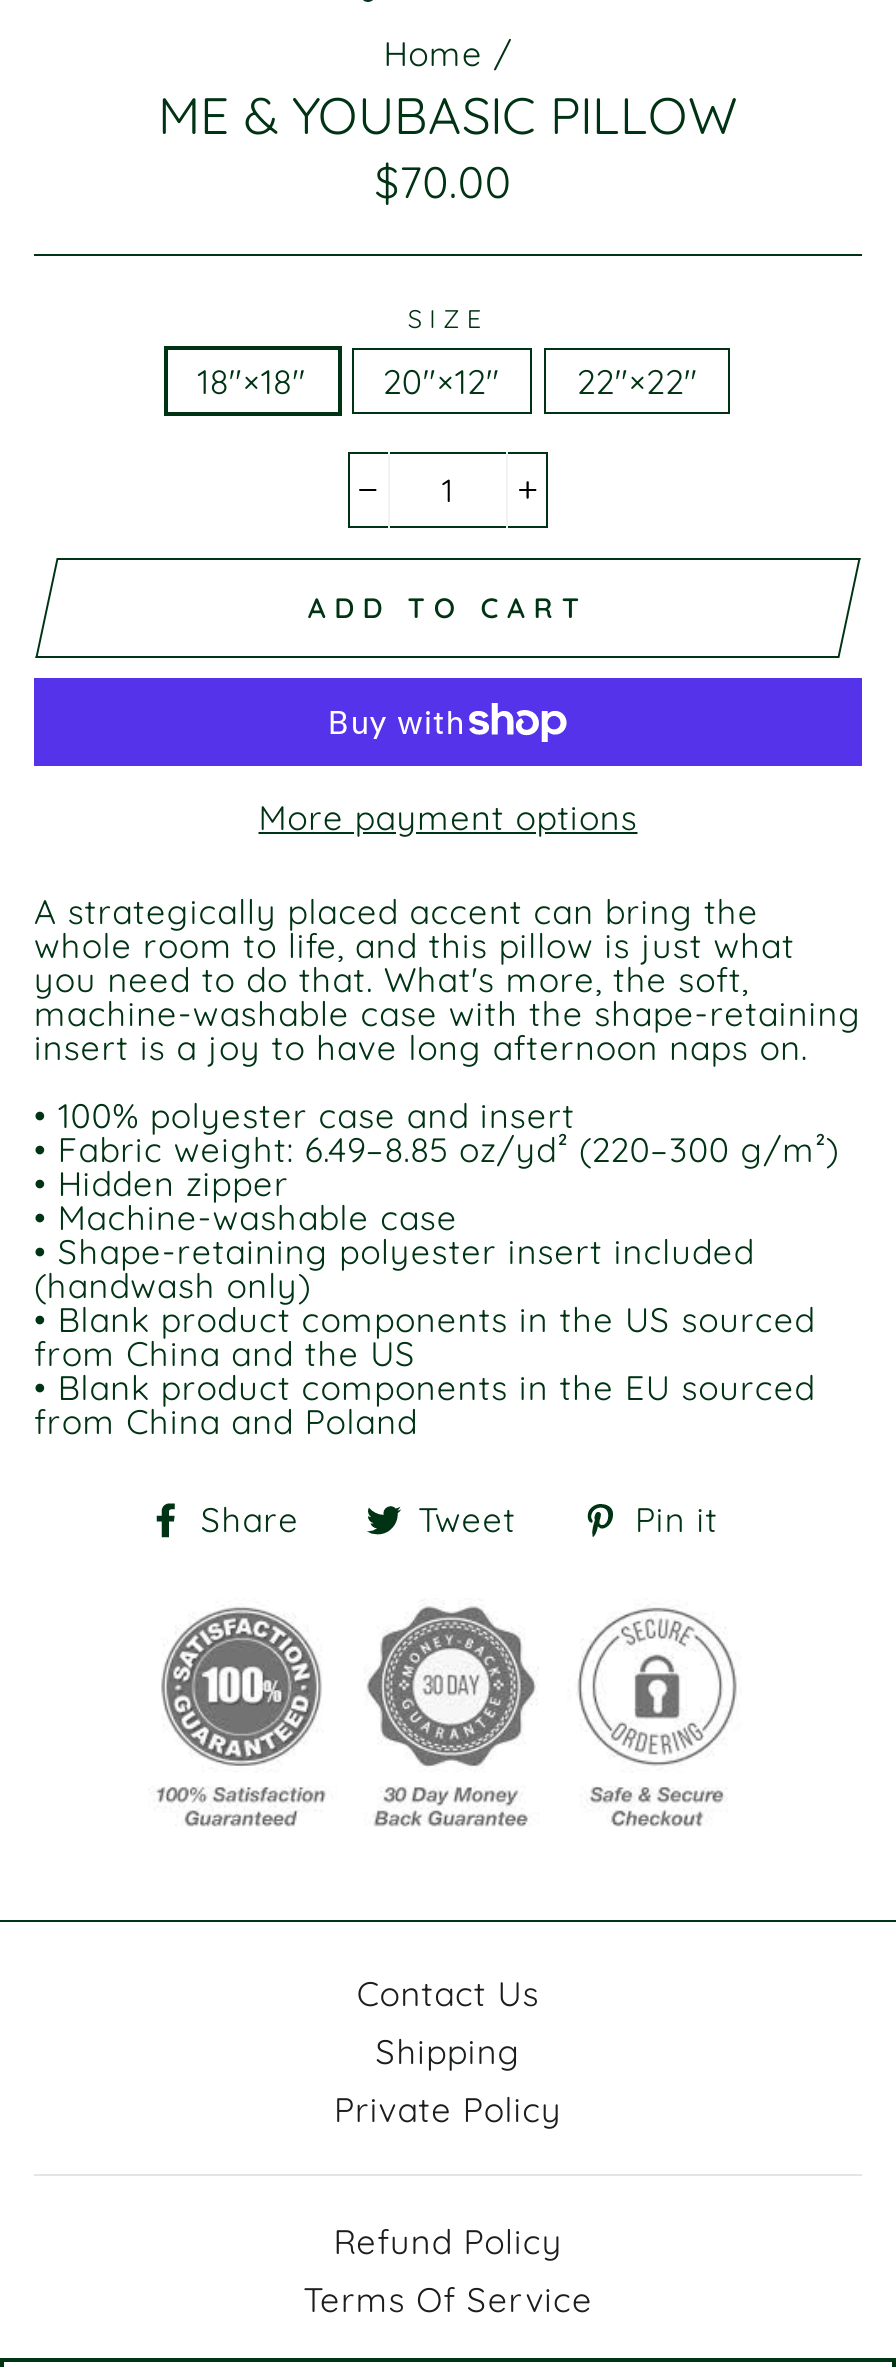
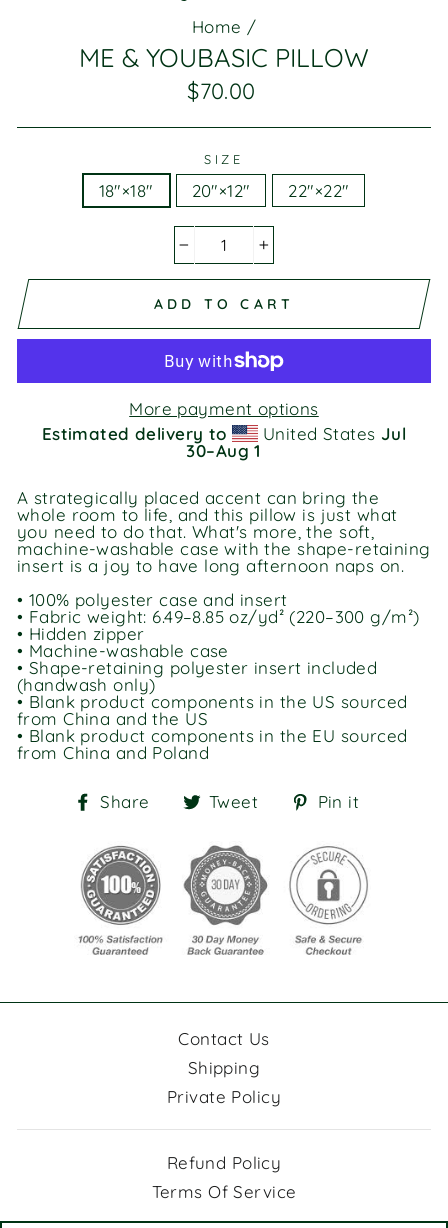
none -> [42,423,406,461] Estimated delivery to | United States Jul | 30–Aug 1

